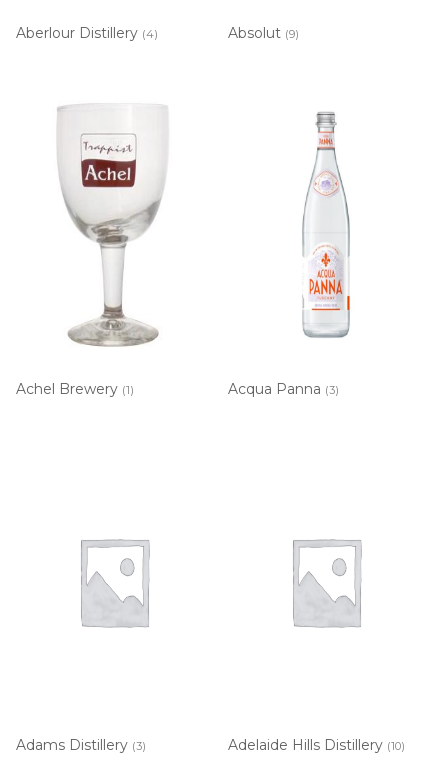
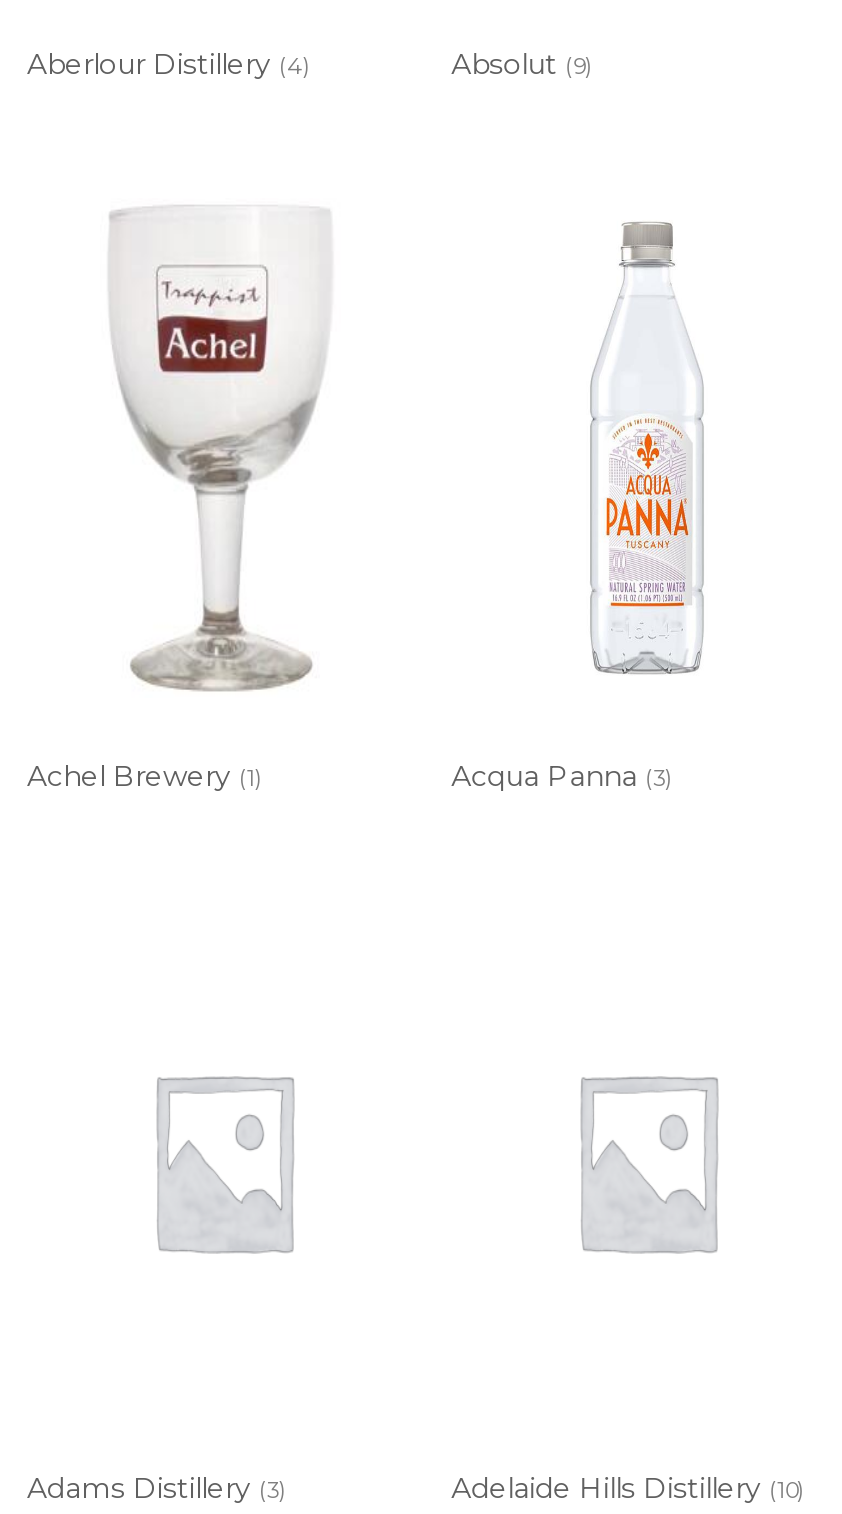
[298,112,354,338] [image] -> [589,220,705,674] [image]

